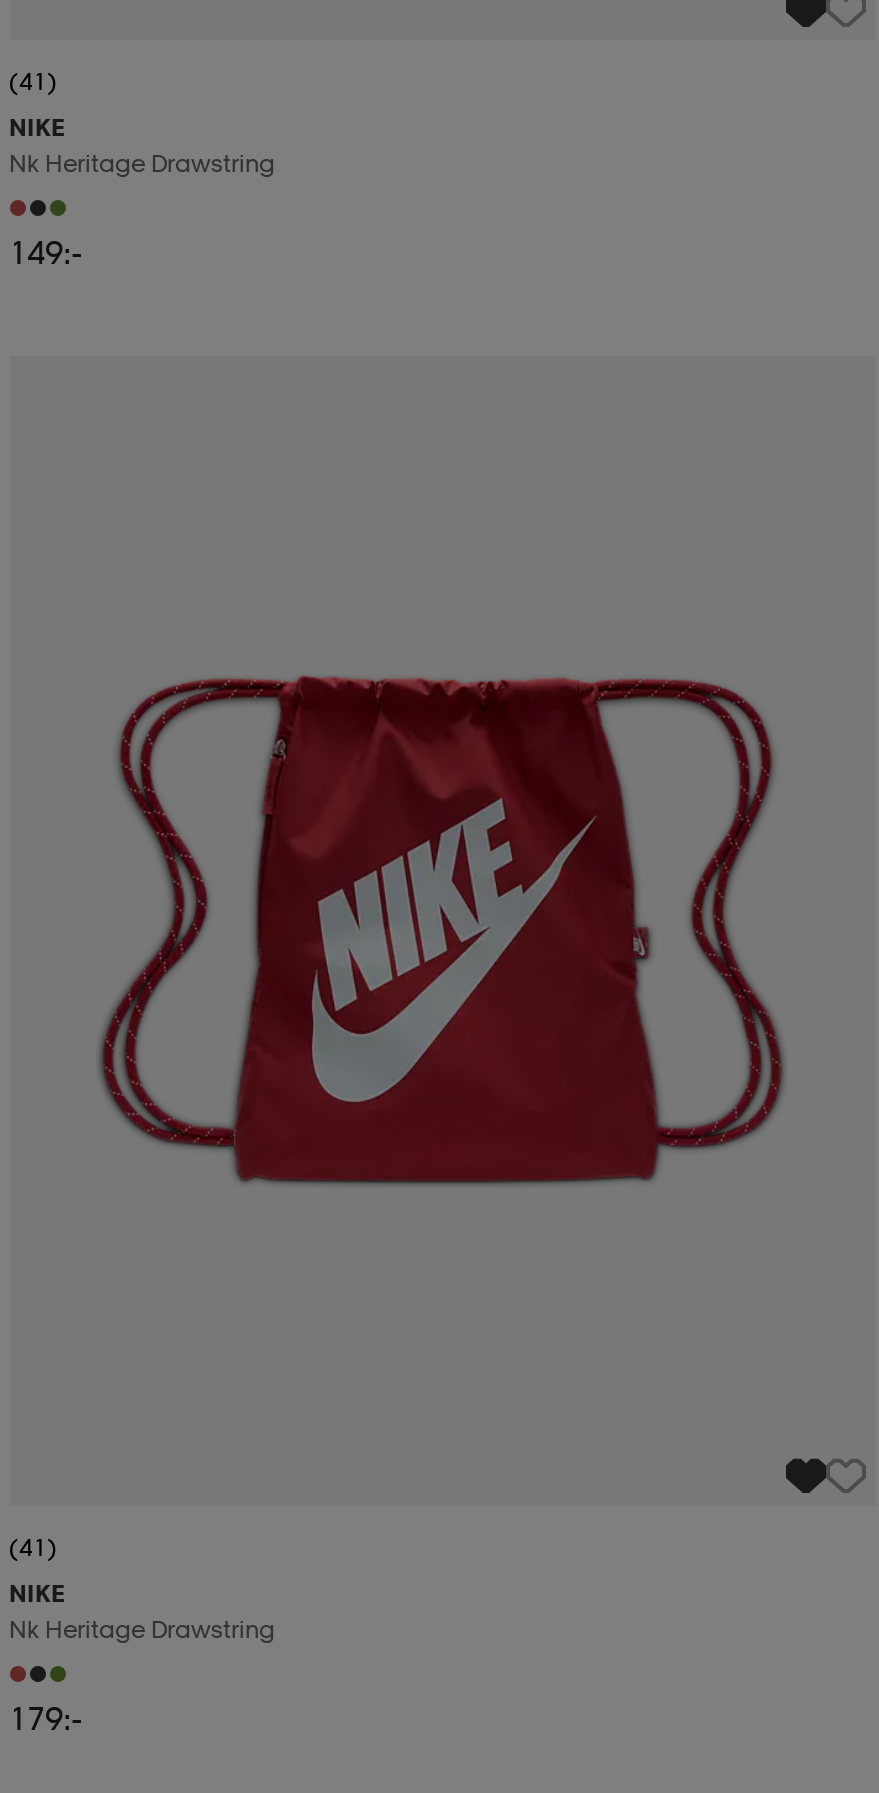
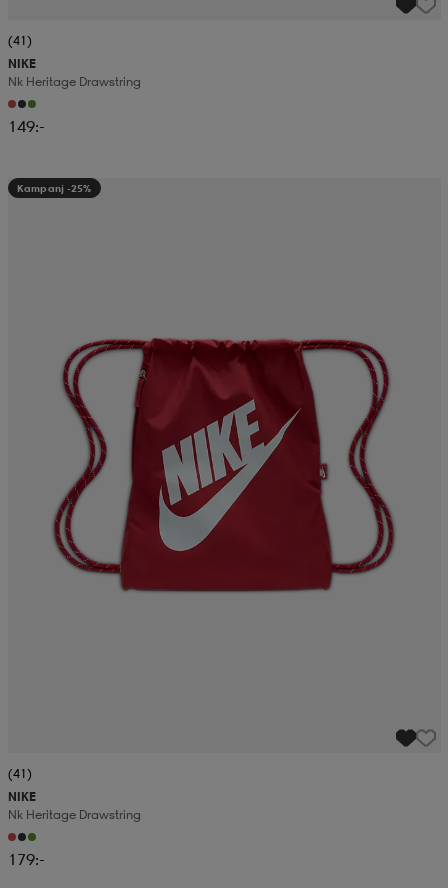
none -> [16,182,91,194] Kampanj -25%

